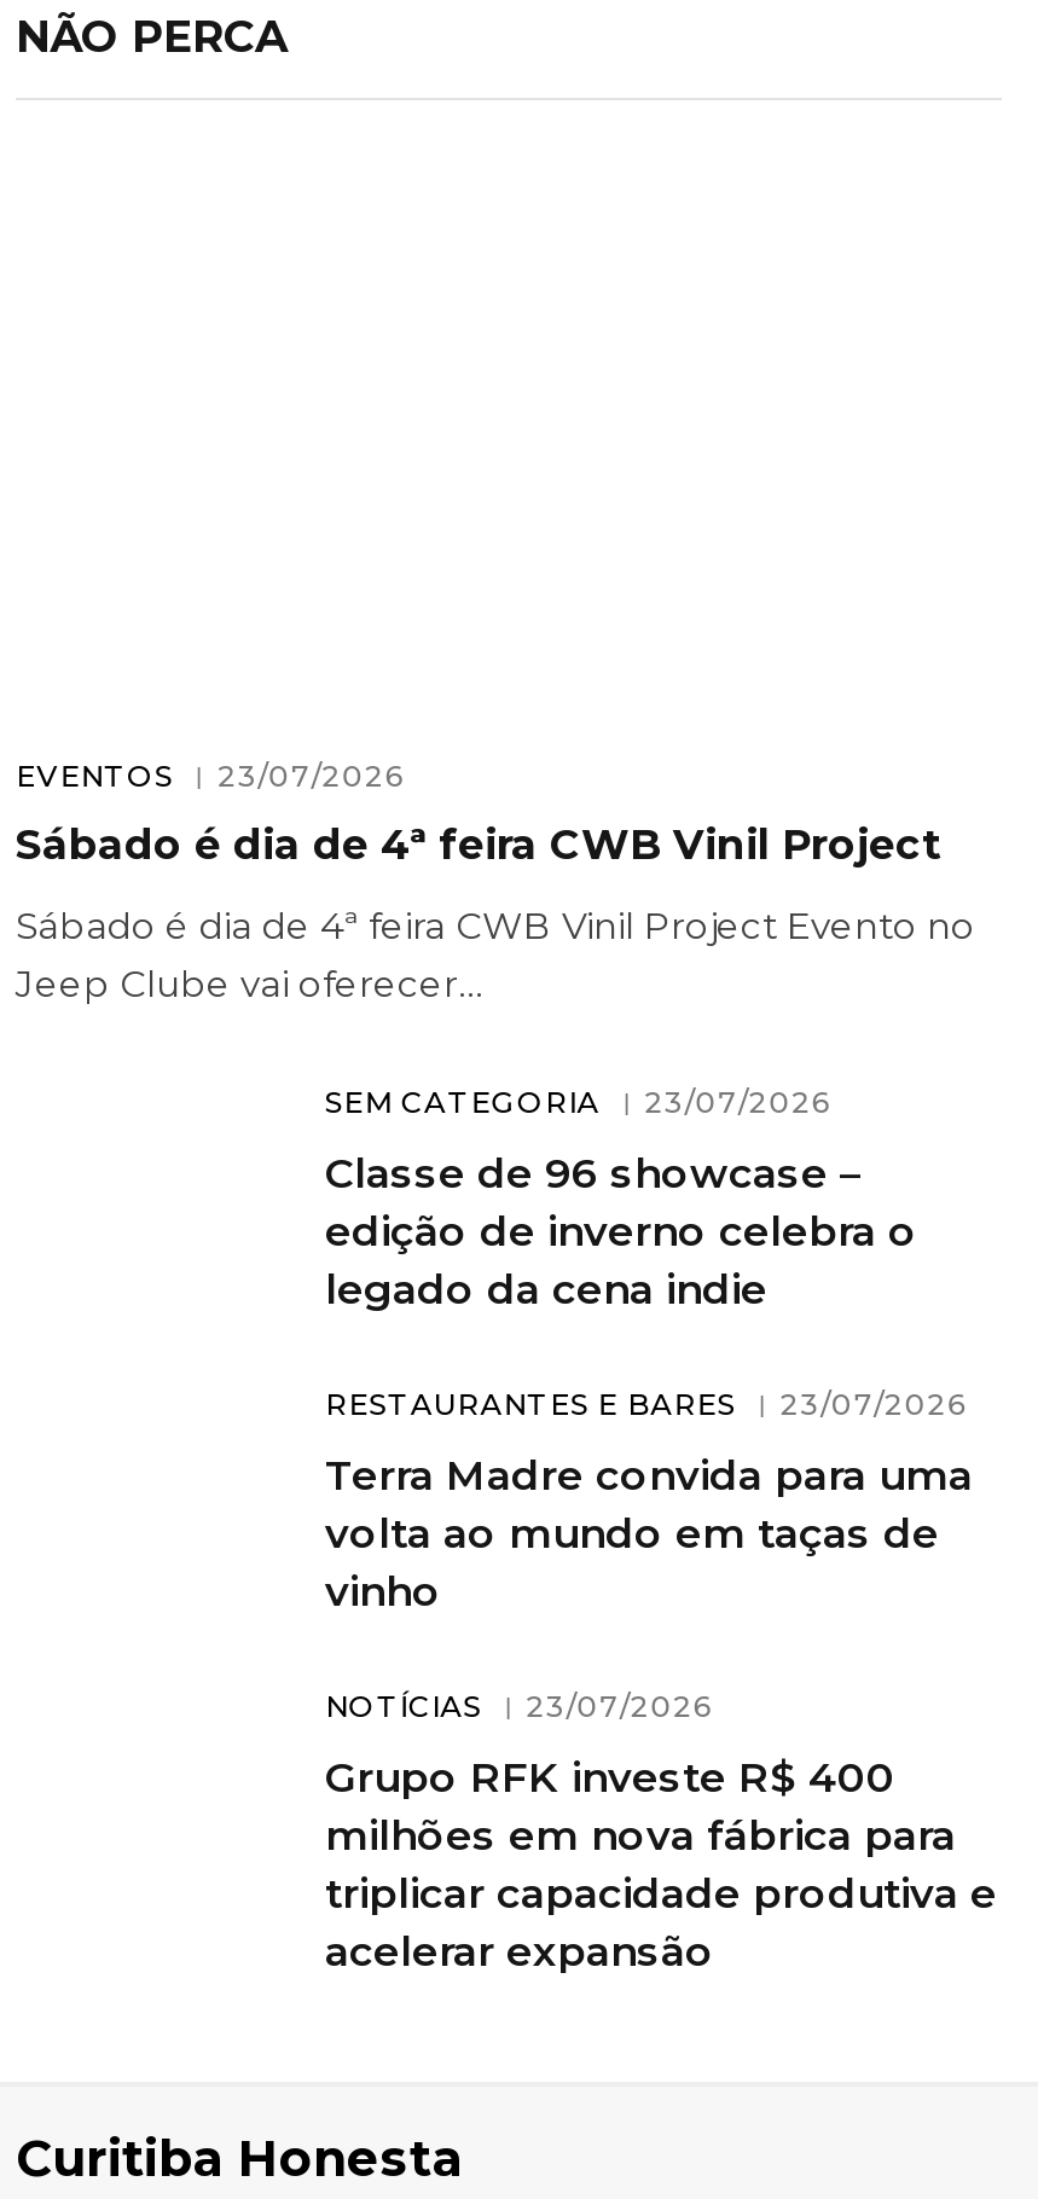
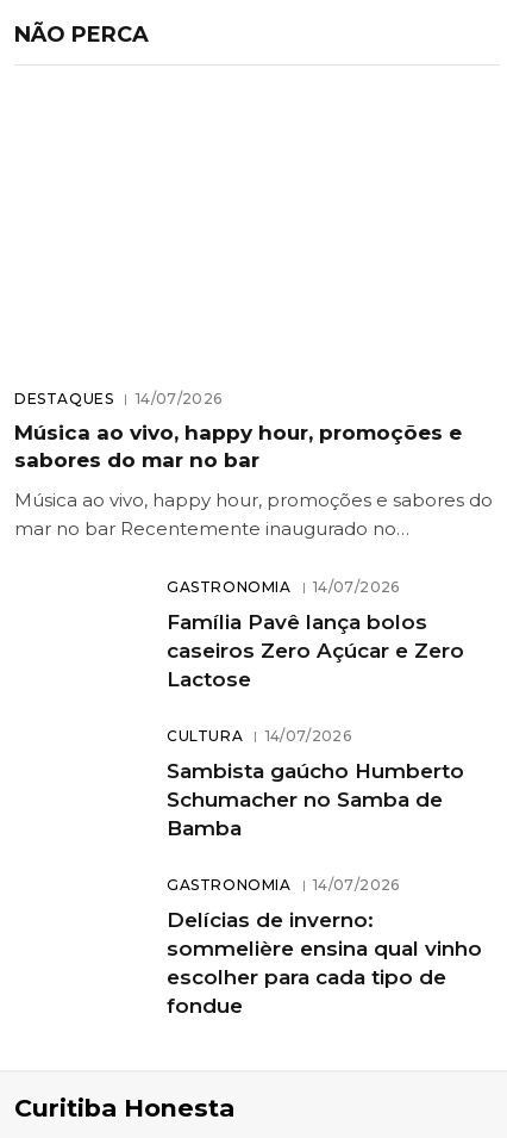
[16,758,403,794] EVENTOS | 23/07/2026 -> [14,390,222,408] DESTAQUES | 14/07/2026
[16,820,941,869] Sábado é dia de 4ª feira CWB Vinil Project -> [14,421,462,472] Música ao vivo, happy hour, promoções e | sabores do mar no bar
[16,903,975,1006] Sábado é dia de 4ª feira CWB Vinil Project Evento no | Jeep Clube vai oferecer… -> [14,489,493,540] Música ao vivo, happy hour, promoções e sabores do | mar no bar Recentemente inaugurado no…
[325,1084,830,1120] SEM CATEGORIA | 23/07/2026 -> [167,578,399,596] GASTRONOMIA | 14/07/2026
[325,1149,917,1313] Classe de 96 showcase – | edição de inverno celebra o | legado da cena indie -> [167,610,464,691] Família Pavê lança bolos | caseiros Zero Açúcar e Zero | Lactose
[325,1386,965,1422] RESTAURANTES E BARES | 23/07/2026 -> [167,727,351,745] CULTURA | 14/07/2026
[325,1451,973,1615] Terra Madre convida para uma | volta ao mundo em taças de | vinho -> [167,759,464,840] Sambista gaúcho Humberto | Schumacher no Samba de | Bamba
[325,1688,711,1724] NOTÍCIAS | 23/07/2026 -> [167,876,399,894] GASTRONOMIA | 14/07/2026
[325,1753,997,1975] Grupo RFK investe R$ 400 | milhões em nova fábrica para | triplicar capacidade produtiva e | acelerar expansão -> [167,908,482,1018] Delícias de inverno: | sommelière ensina qual vinho | escolher para cada tipo de | fondue

